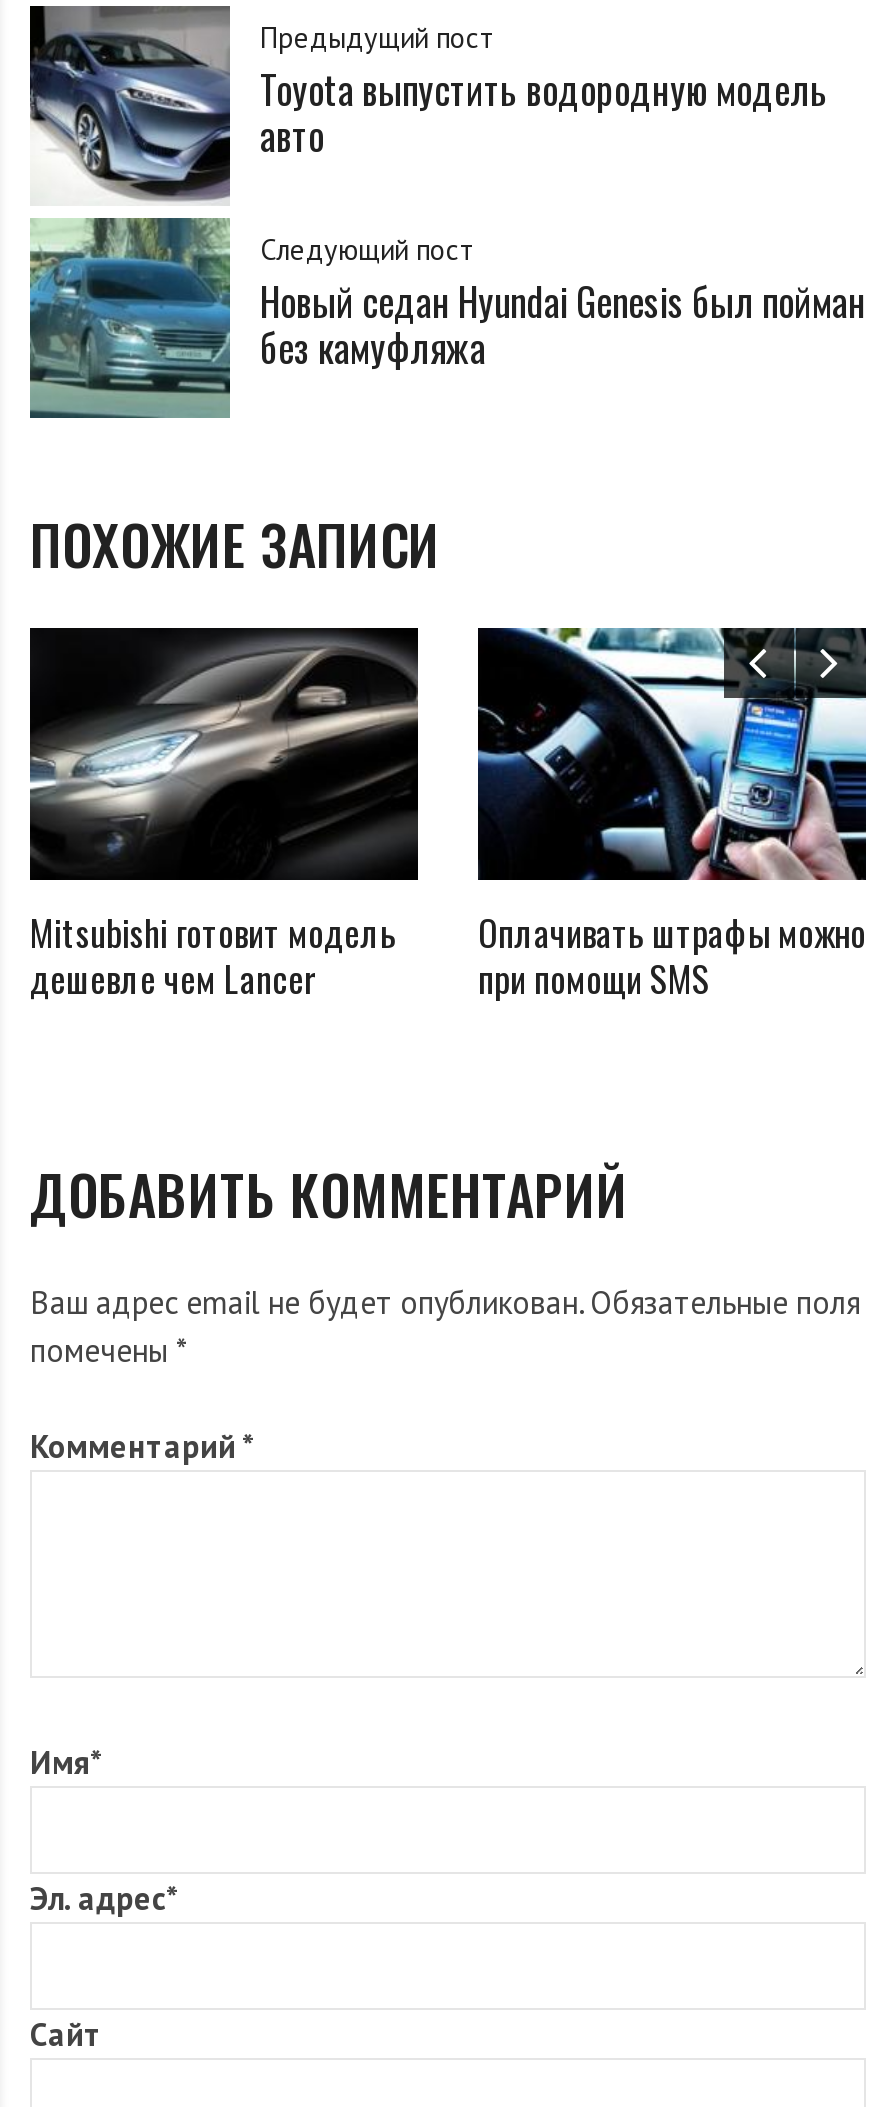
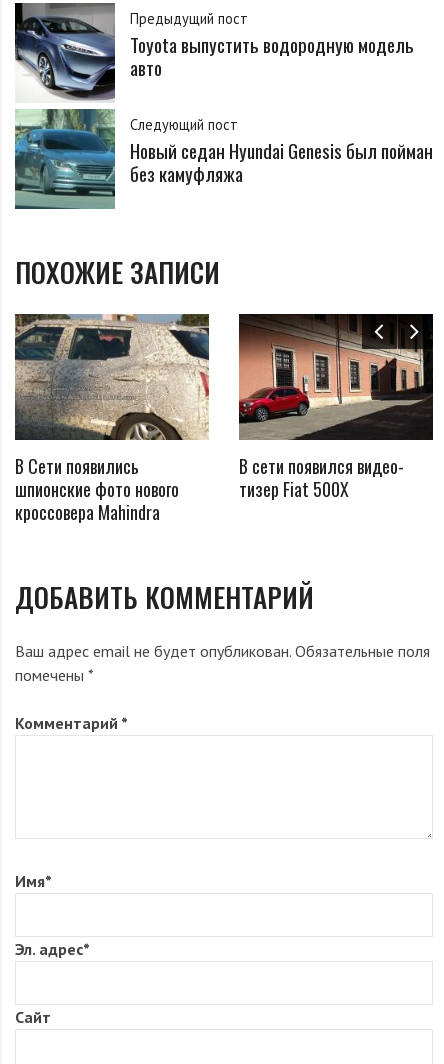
[28,626,420,1004] [image] | Mitsubishi готовит модель | дешевле чем Lancer -> [14,313,210,525] [image] | В Сети появились | шпионские фото нового | кроссовера Mahindra
[476,626,868,1004] [image] | Оплачивать штрафы можно | при помощи SMS -> [238,313,434,502] [image] | В сети появился видео- | тизер Fiat 500X

